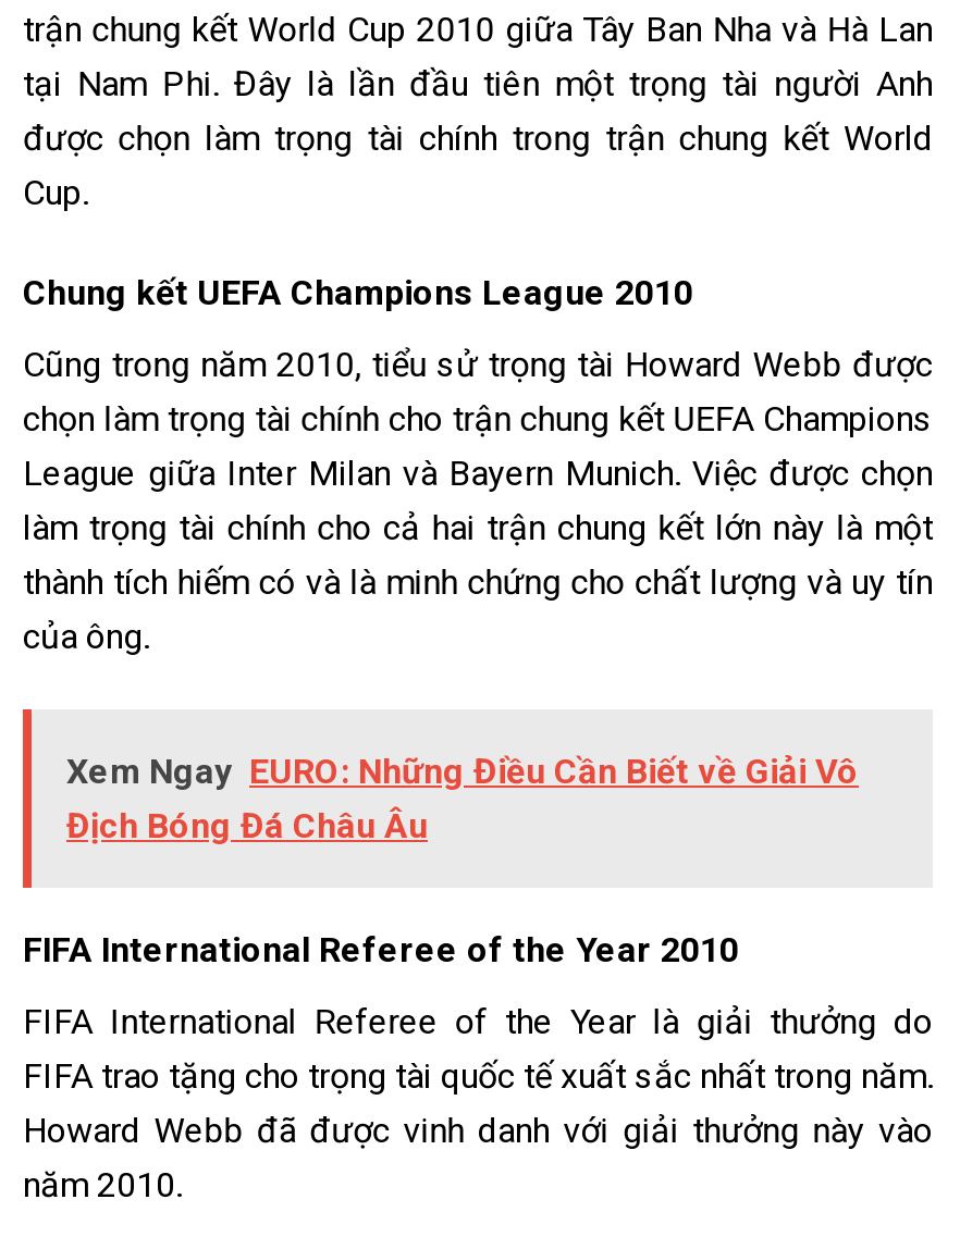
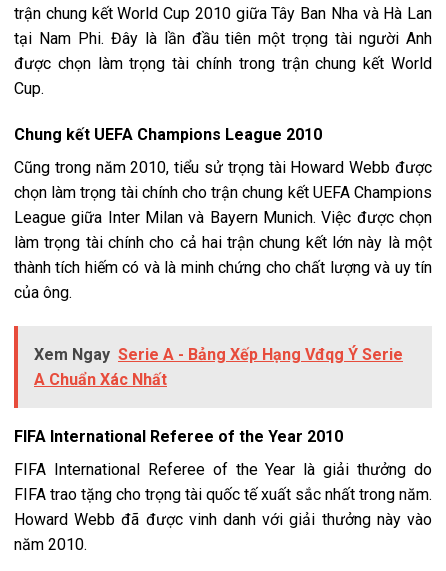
[66,750,859,845] Xem Ngay EURO: Những Điều Cần Biết về Giải Vô | Địch Bóng Đá Châu Âu -> [34,344,403,388] Xem Ngay Serie A - Bảng Xếp Hạng Vđqg Ý Serie | A Chuẩn Xác Nhất

